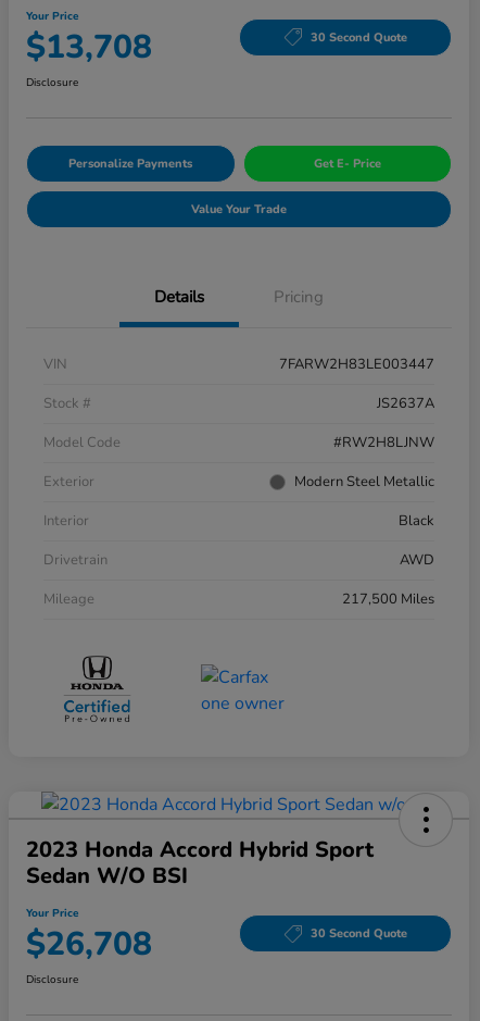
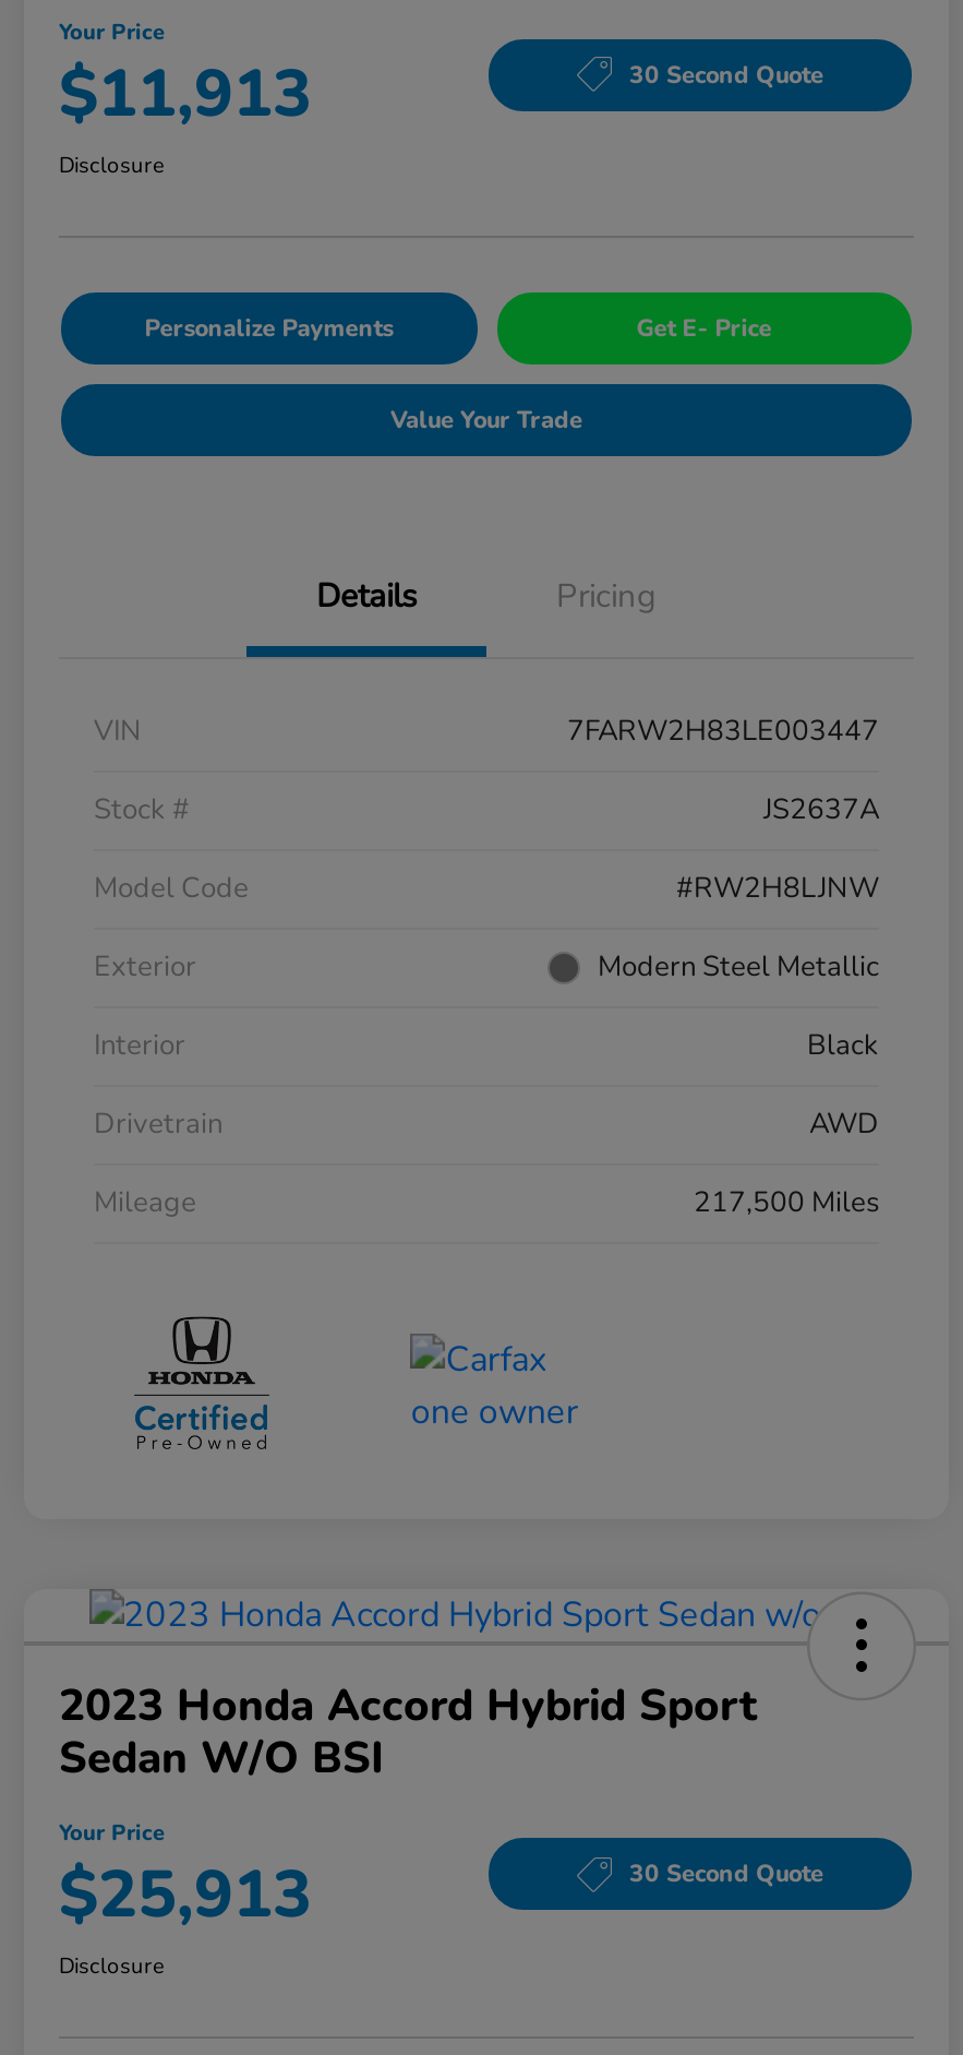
[26,25,152,70] $13,708 -> [59,51,312,140] $11,913
[26,922,152,966] $26,708 -> [59,1850,312,1940] $25,913

